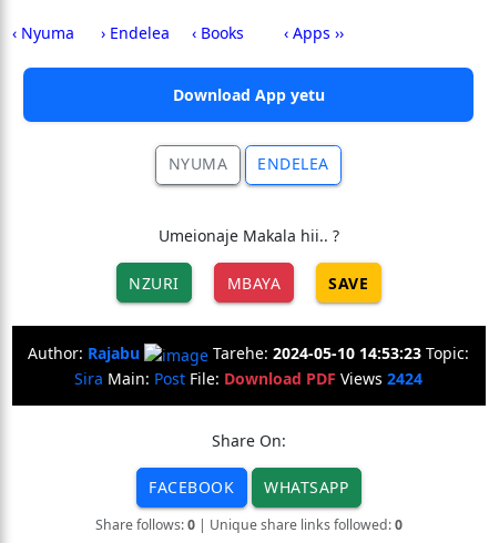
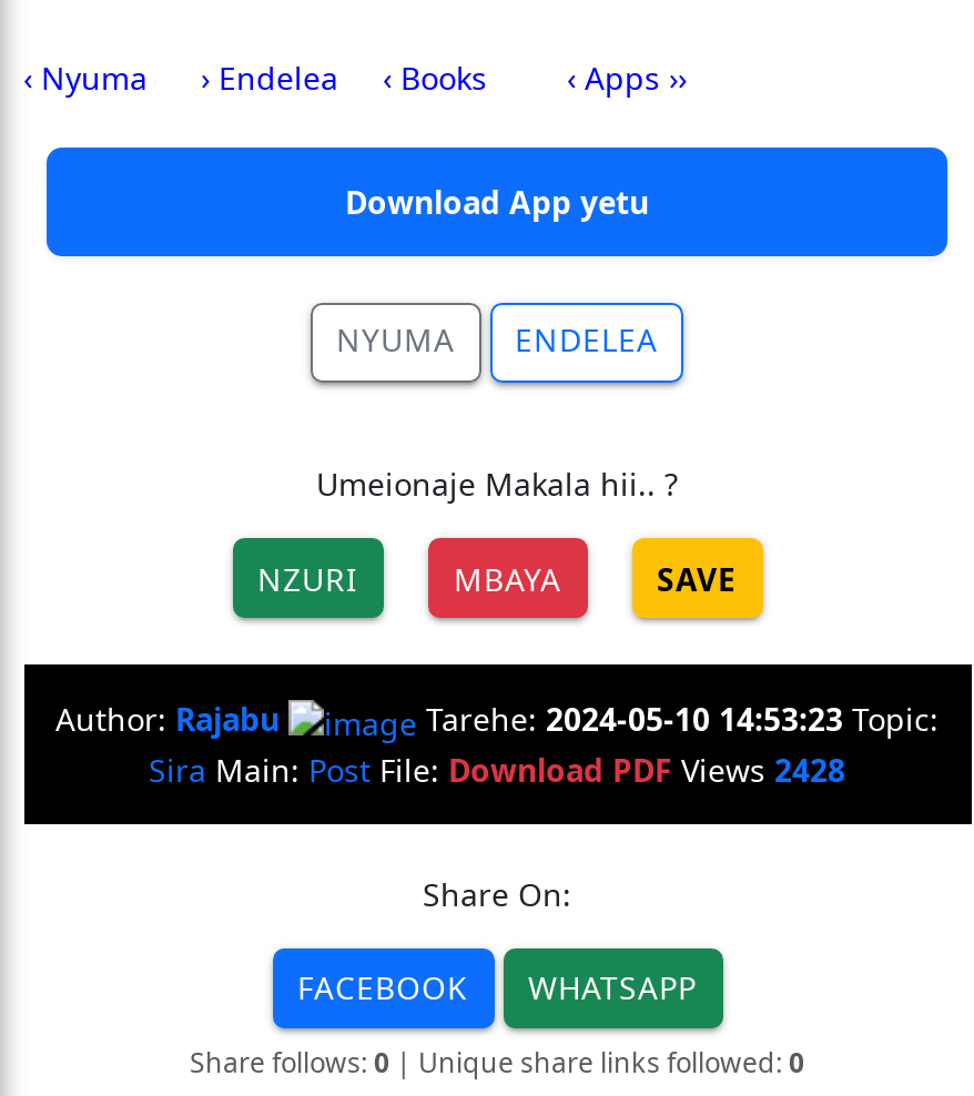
[74,368,422,389] Sira Main: Post File: Download PDF Views 2424 -> [149,748,845,790] Sira Main: Post File: Download PDF Views 2428

